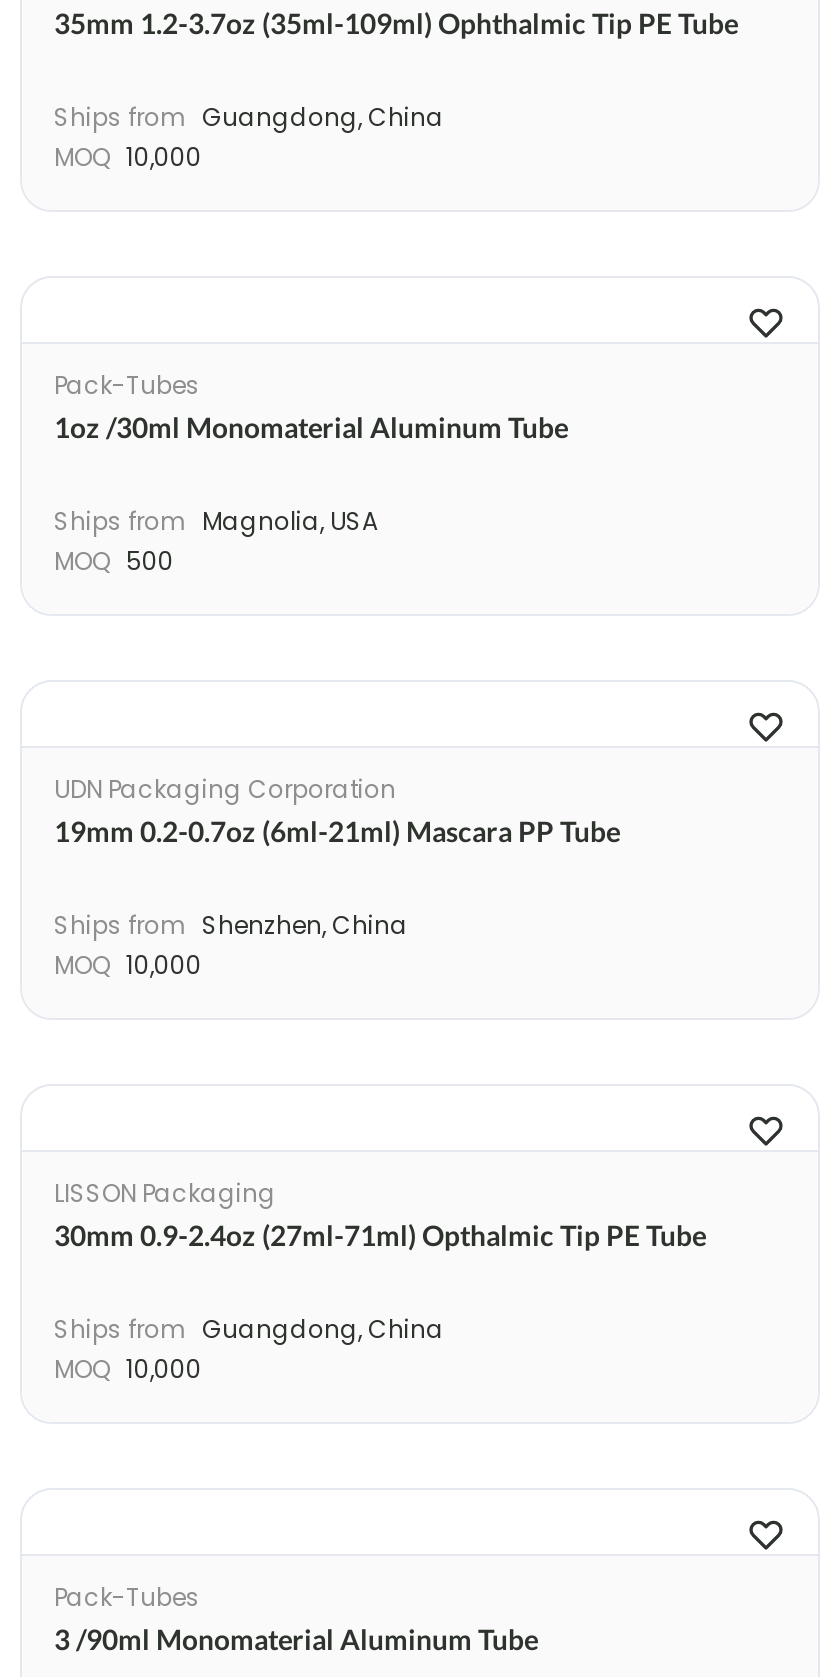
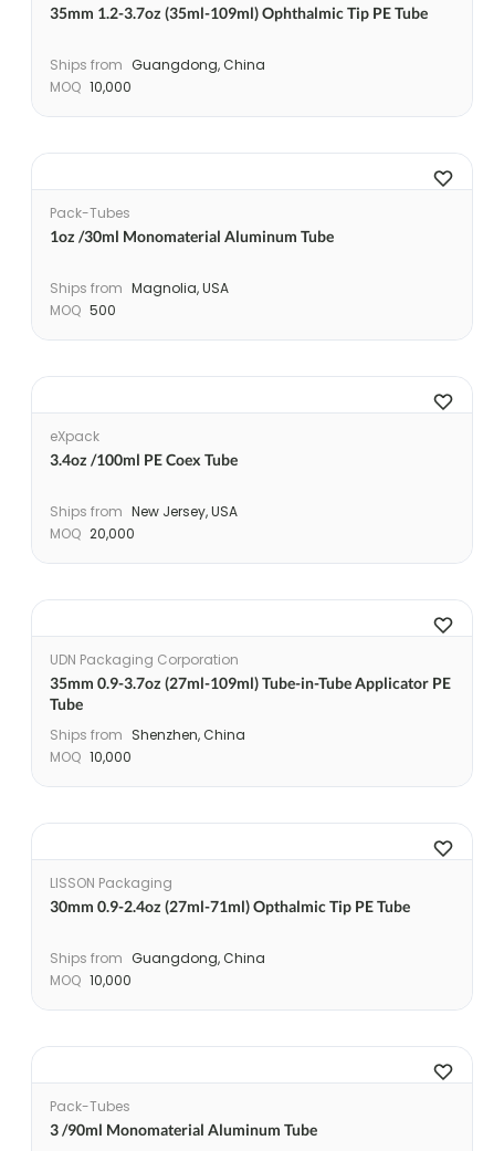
none -> [50,427,238,543] eXpack | 3.4oz /100ml PE Coex Tube | Ships from New Jersey, USA | MOQ 20,000
[54,814,620,848] 19mm 0.2-0.7oz (6ml-21ml) Mascara PP Tube -> [50,673,452,713] 35mm 0.9-3.7oz (27ml-109ml) Tube-in-Tube Applicator PE | Tube

